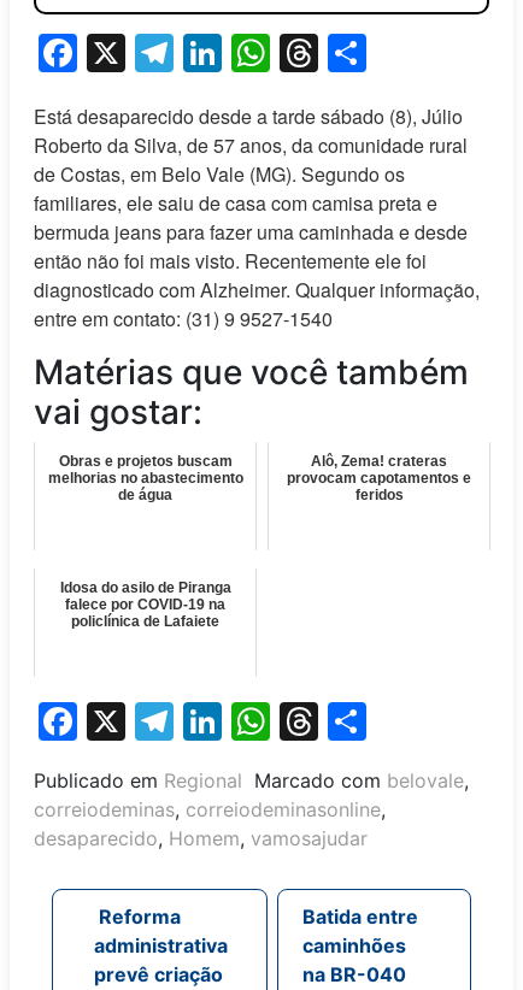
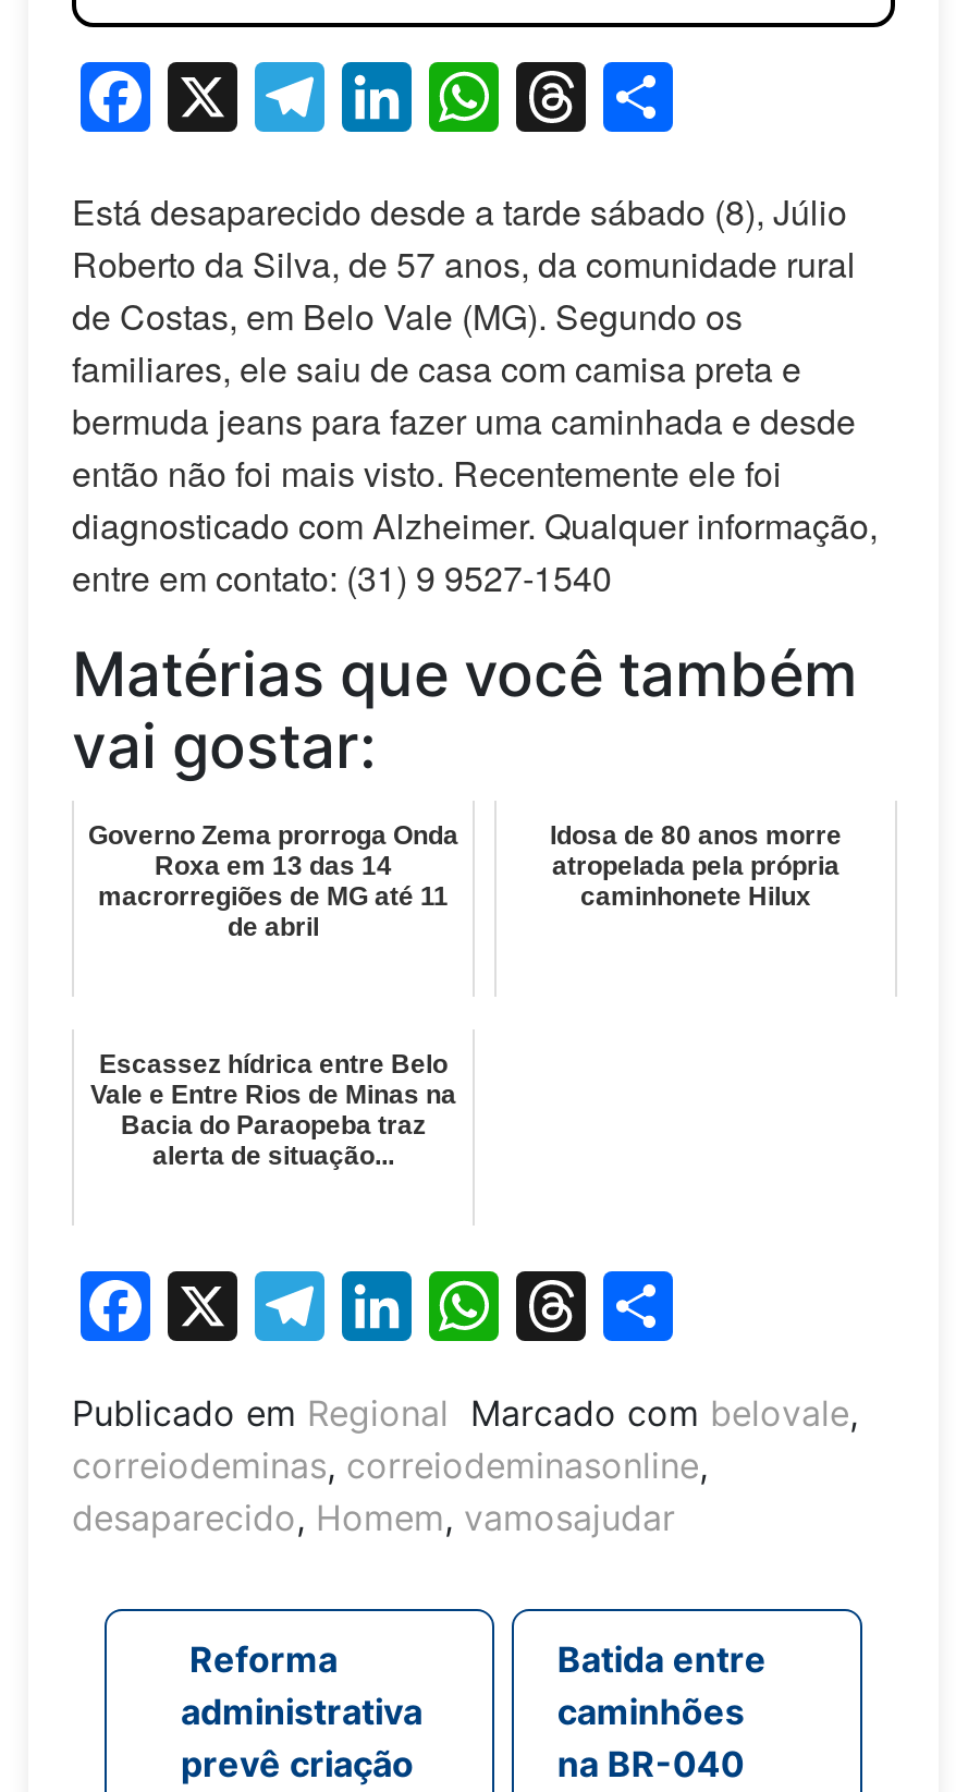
[48,452,243,503] Obras e projetos buscam | melhorias no abastecimento | de água -> [88,819,458,941] Governo Zema prorroga Onda | Roxa em 13 das 14 | macrorregiões de MG até 11 | de abril
[287,452,471,503] Alô, Zema! crateras | provocam capotamentos e | feridos -> [550,819,842,911] Idosa de 80 anos morre | atropelada pela própria | caminhonete Hilux
[60,579,231,629] Idosa do asilo de Piranga | falece por COVID-19 na | policlínica de Lafaiete -> [90,1048,456,1170] Escassez hídrica entre Belo | Vale e Entre Rios de Minas na | Bacia do Paraopeba traz | alerta de situação...

